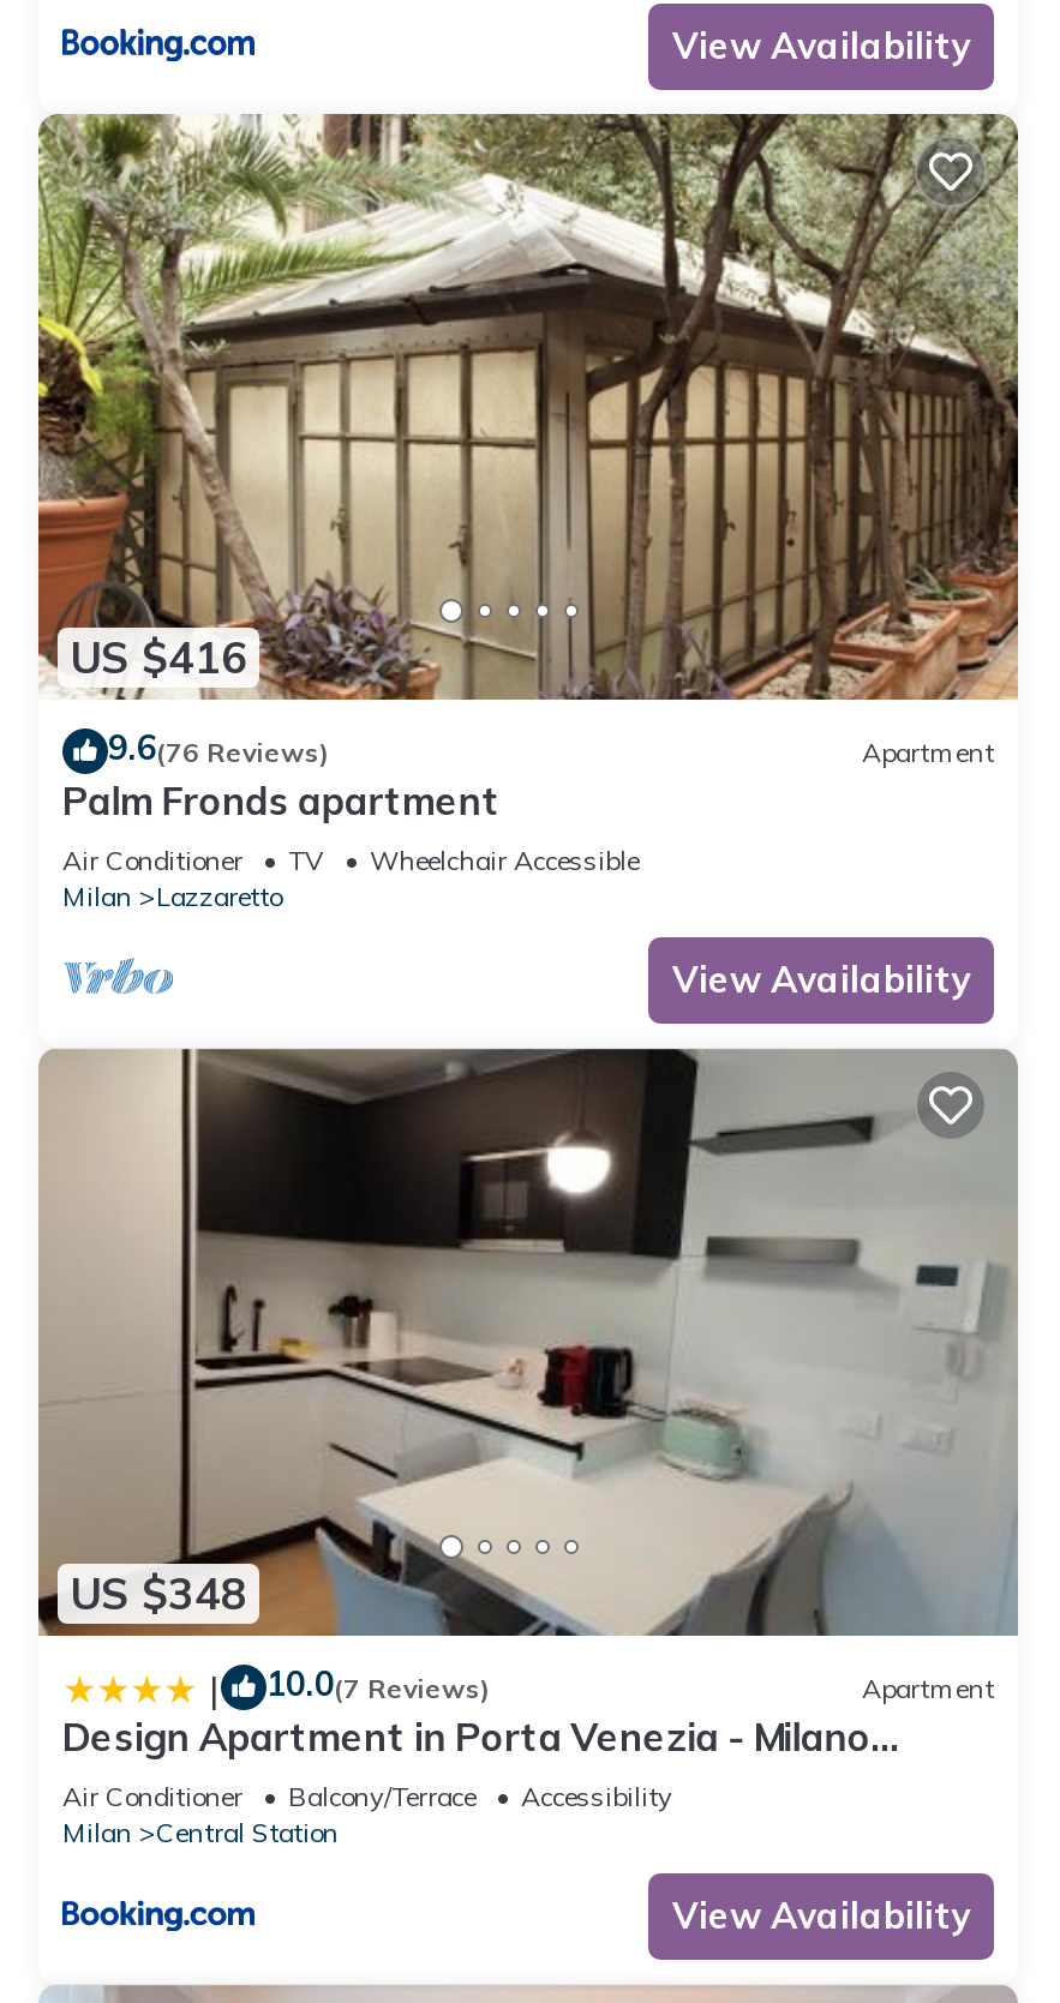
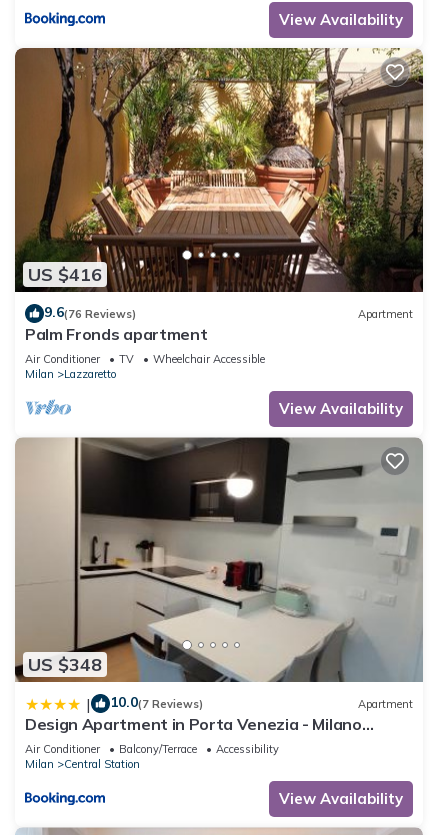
[36,112,1020,702] [image] -> [14,47,424,293] [image]

